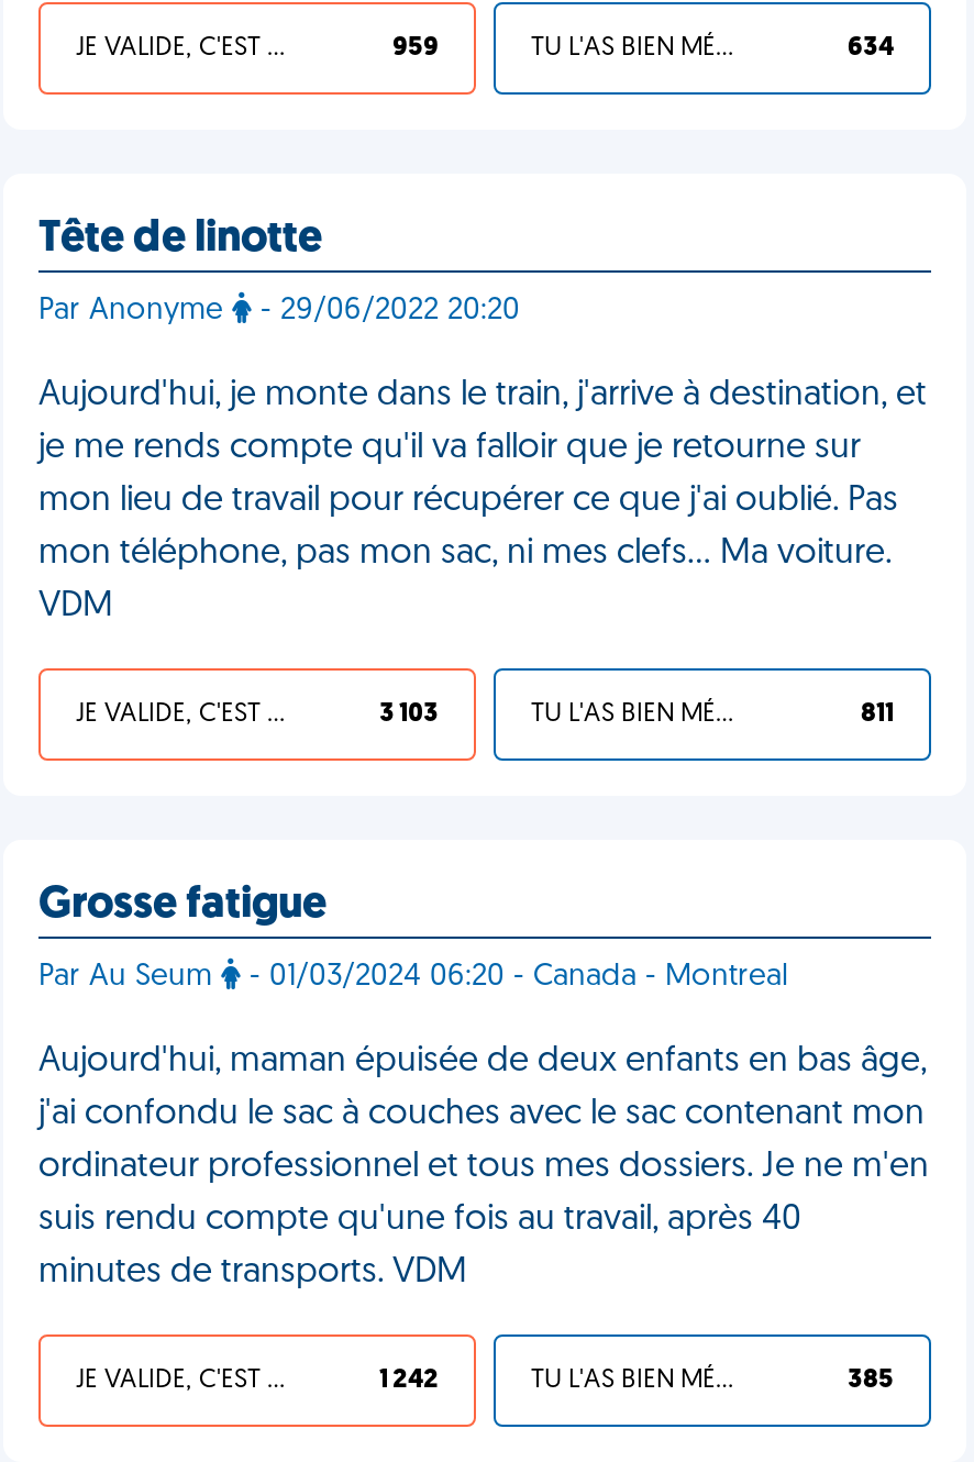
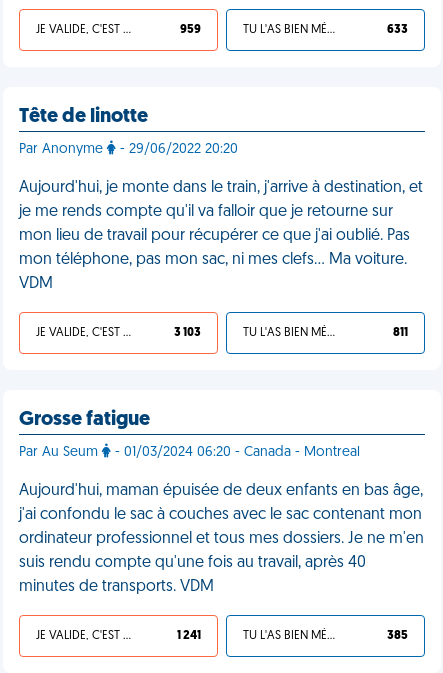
[848,35,894,62] 634 -> [387,24,408,36] 633
[379,1367,439,1394] 1 242 -> [177,630,201,642] 1 241

